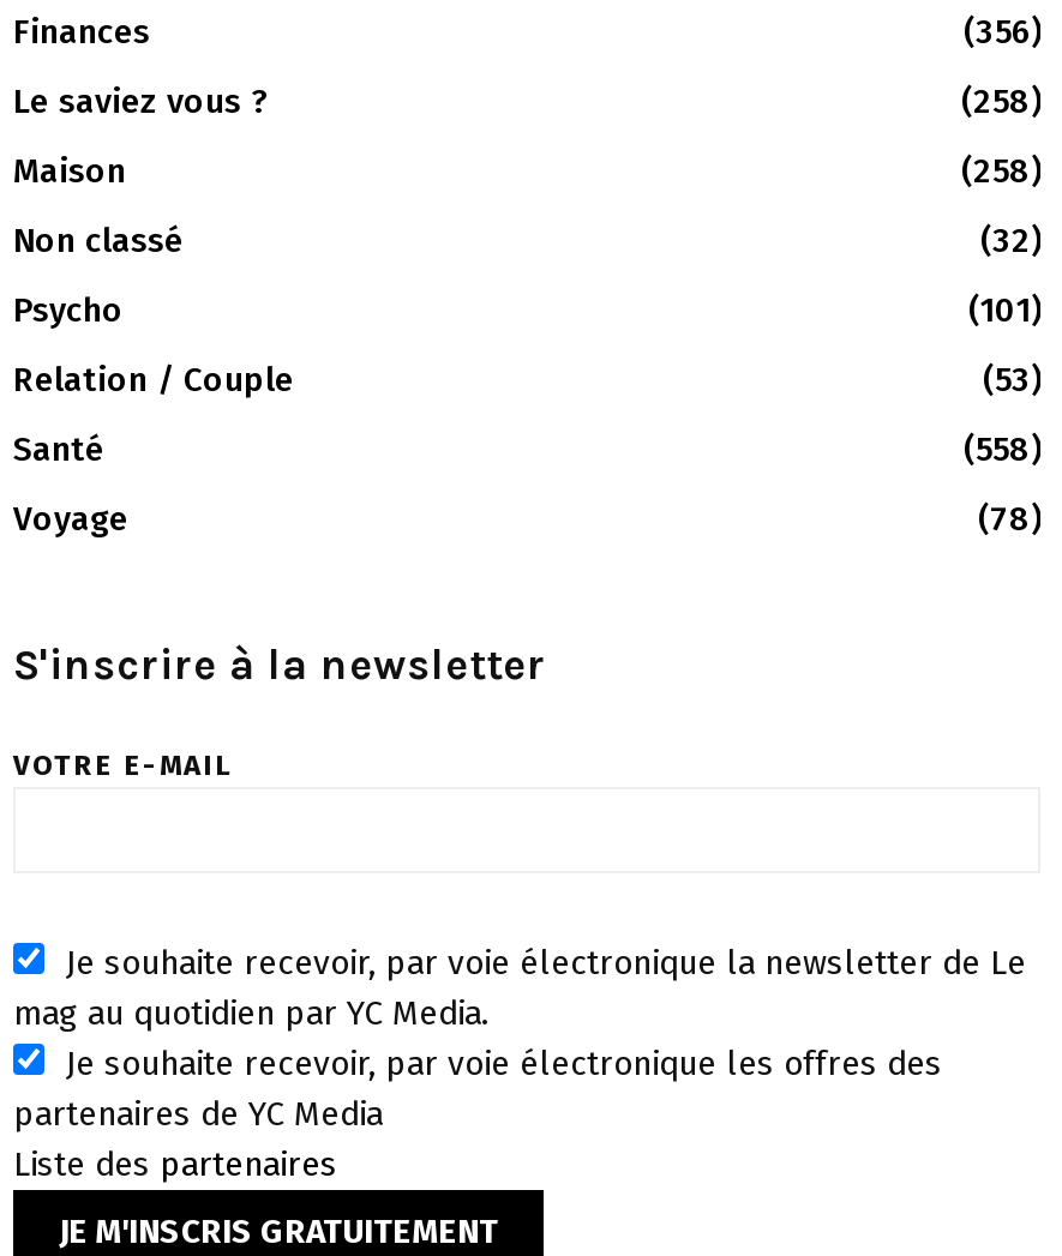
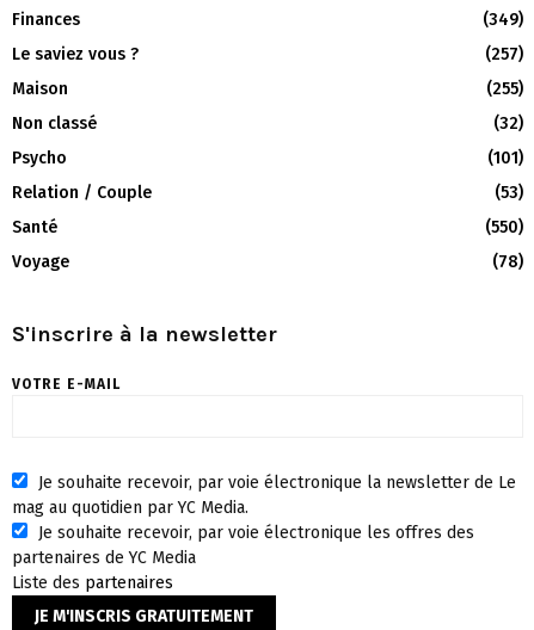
[964,12,1040,53] (356) -> [483,10,523,30] (349)
[961,82,1040,122] (258) -> [485,44,523,64] (257)
[961,151,1040,192] (258) -> [486,79,523,99] (255)
[964,429,1040,470] (558) -> [485,217,523,237] (550)

